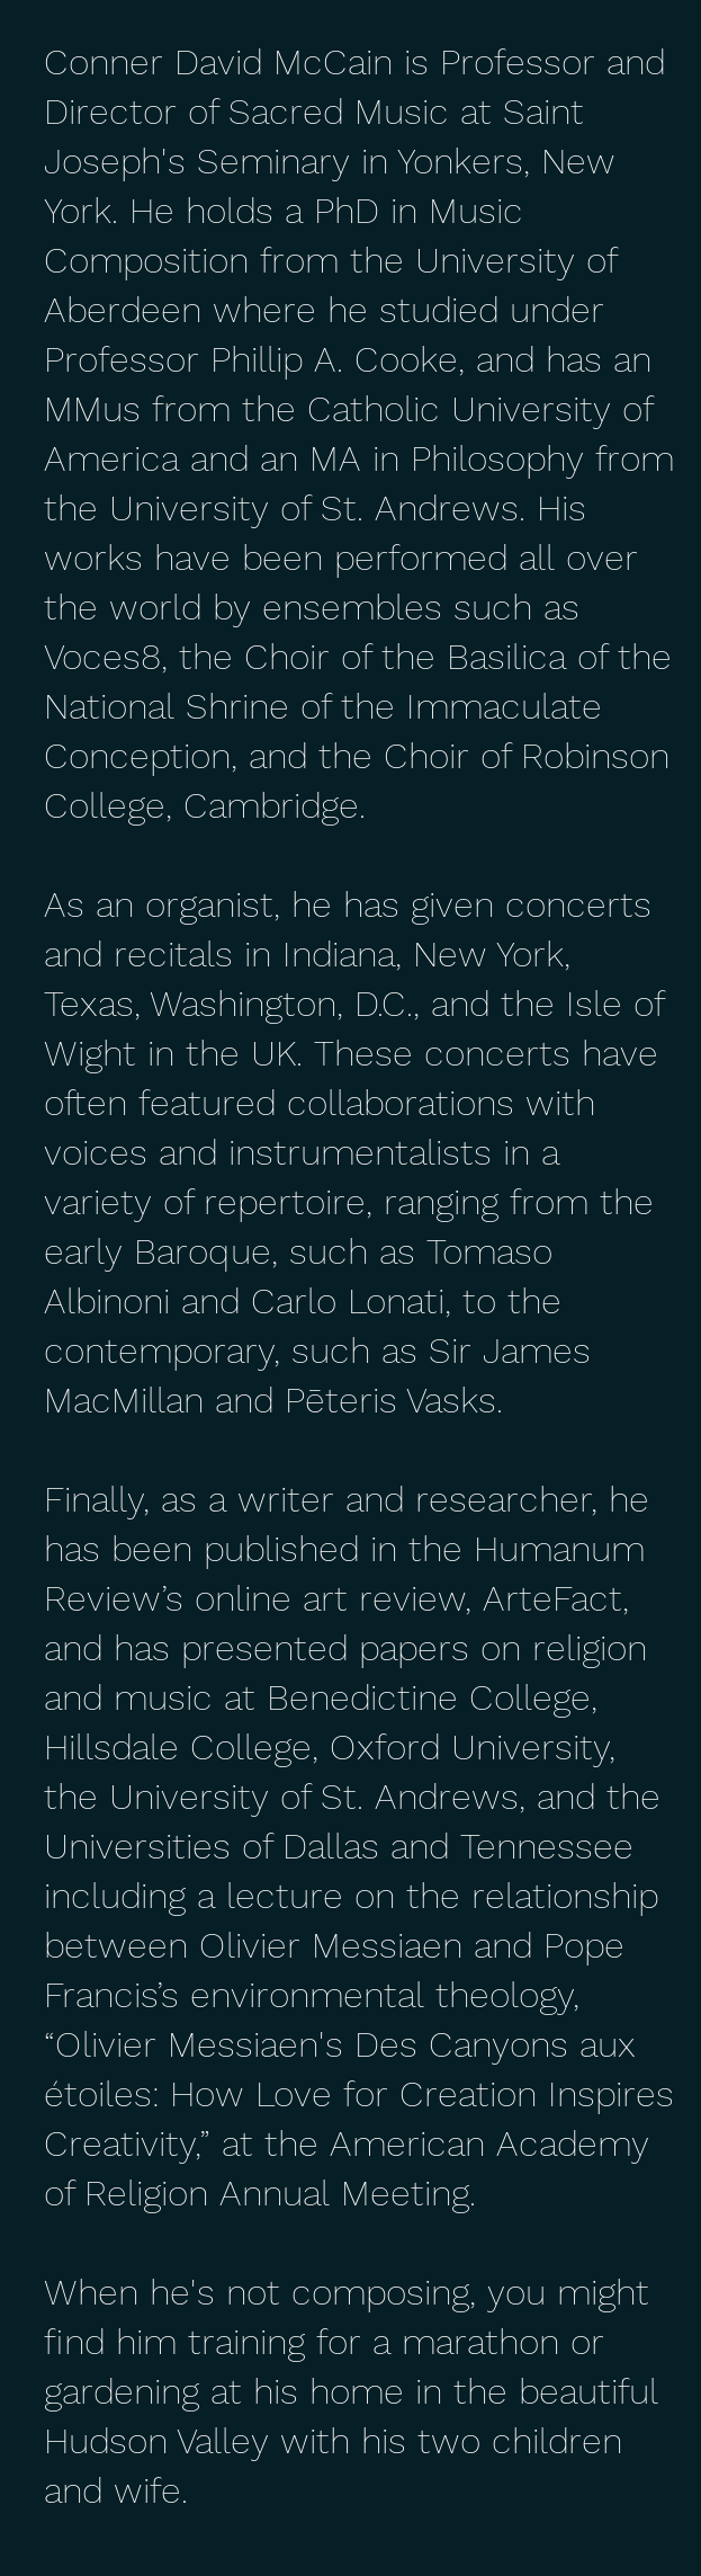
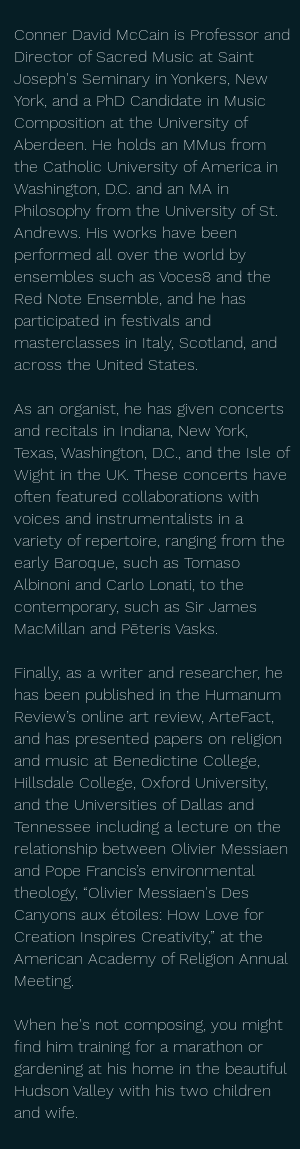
[44,189,674,827] York. He holds a PhD in Music | Composition from the University of | Aberdeen where he studied under | Professor Phillip A. Cooke, and has an | MMus from the Catholic University of | America and an MA in Philosophy from | the University of St. Andrews. His | works have been performed all over | the world by ensembles such as | Voces8, the Choir of the Basilica of the | National Shrine of the Immaculate | Conception, and the Choir of Robinson | College, Cambridge. -> [14,91,278,374] York, and a PhD Candidate in Music | Composition at the University of | Aberdeen. He holds an MMus from | the Catholic University of America in | Washington, D.C. and an MA in | Philosophy from the University of St. | Andrews. His works have been | performed all over the world by | ensembles such as Voces8 and the | Red Note Ensemble, and he has | participated in festivals and | masterclasses in Italy, Scotland, and | across the United States.
[44,1775,674,2214] the University of St. Andrews, and the | Universities of Dallas and Tennessee | including a lecture on the relationship | between Olivier Messiaen and Pope | Francis’s environmental theology, | “Olivier Messiaen's Des Canyons aux | étoiles: How Love for Creation Inspires | Creativity,” at the American Academy | of Religion Annual Meeting. -> [14,795,288,990] and the Universities of Dallas and | Tennessee including a lecture on the | relationship between Olivier Messiaen | and Pope Francis’s environmental | theology, “Olivier Messiaen's Des | Canyons aux étoiles: How Love for | Creation Inspires Creativity,” at the | American Academy of Religion Annual | Meeting.

